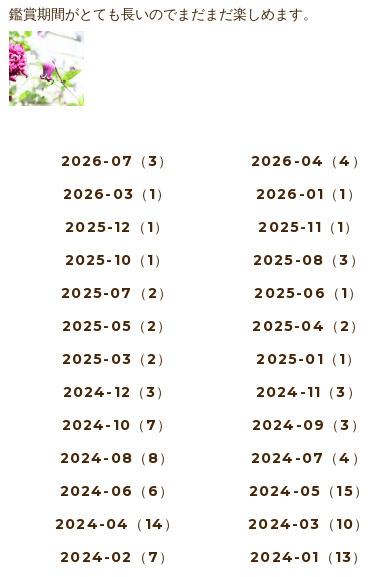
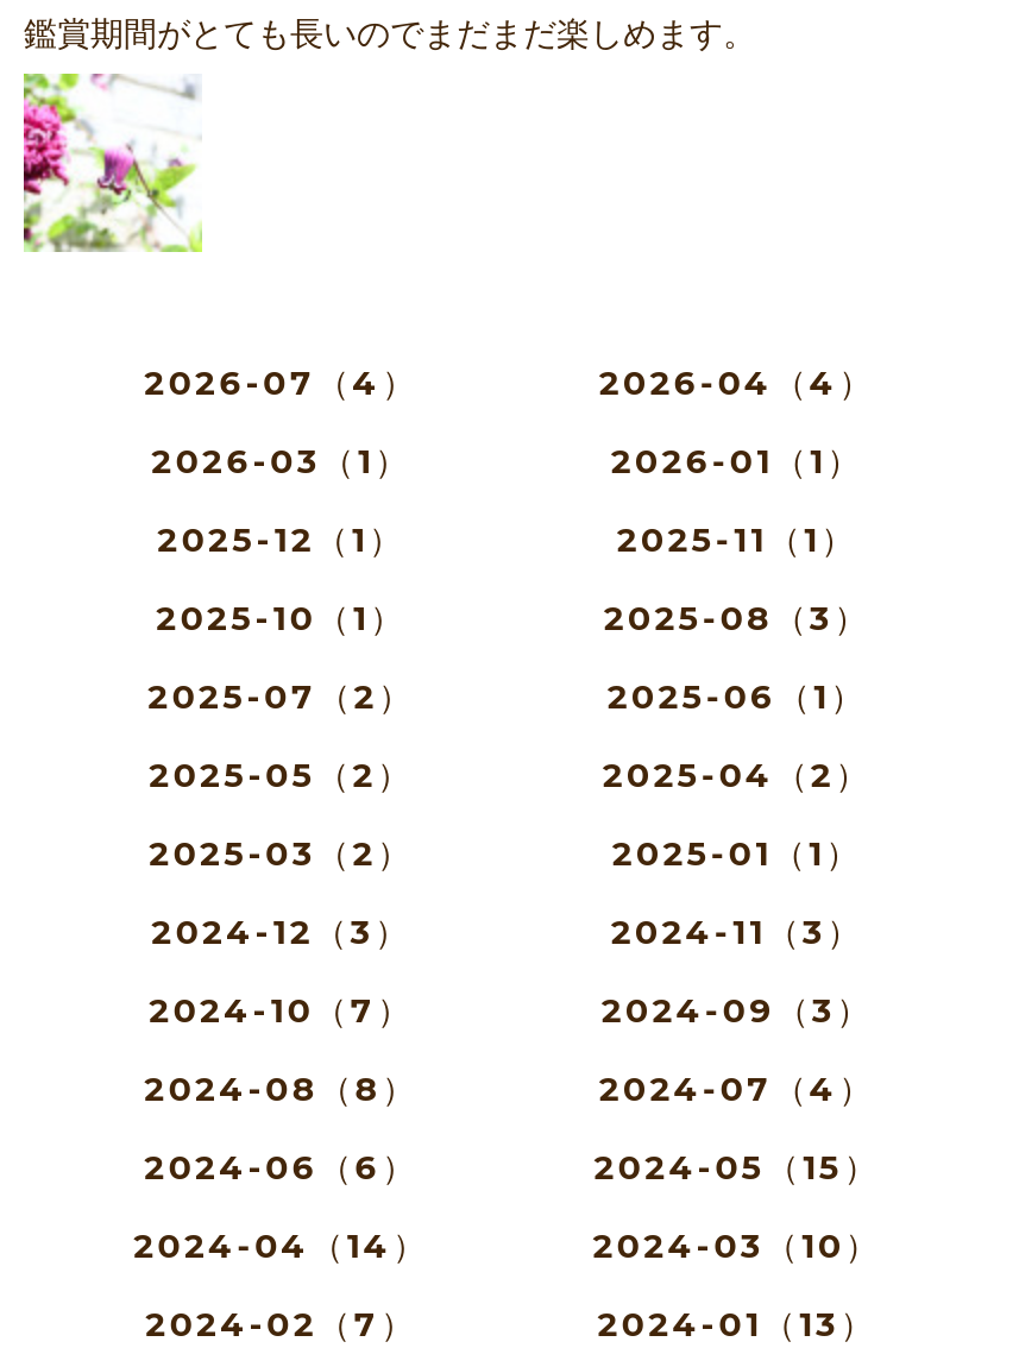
[61,152,174,170] 2026-07（3） -> [144,361,418,404] 2026-07（4）

